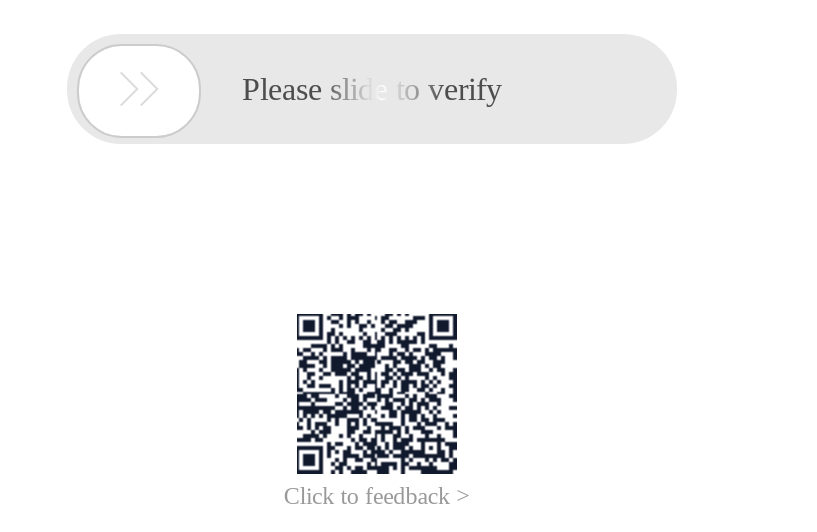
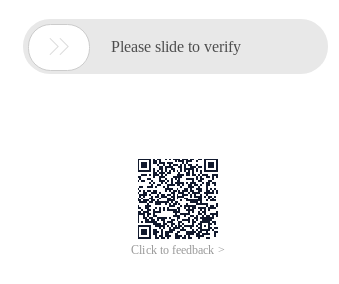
[295,312,459,476] [image] -> [138,158,218,240] [image]

